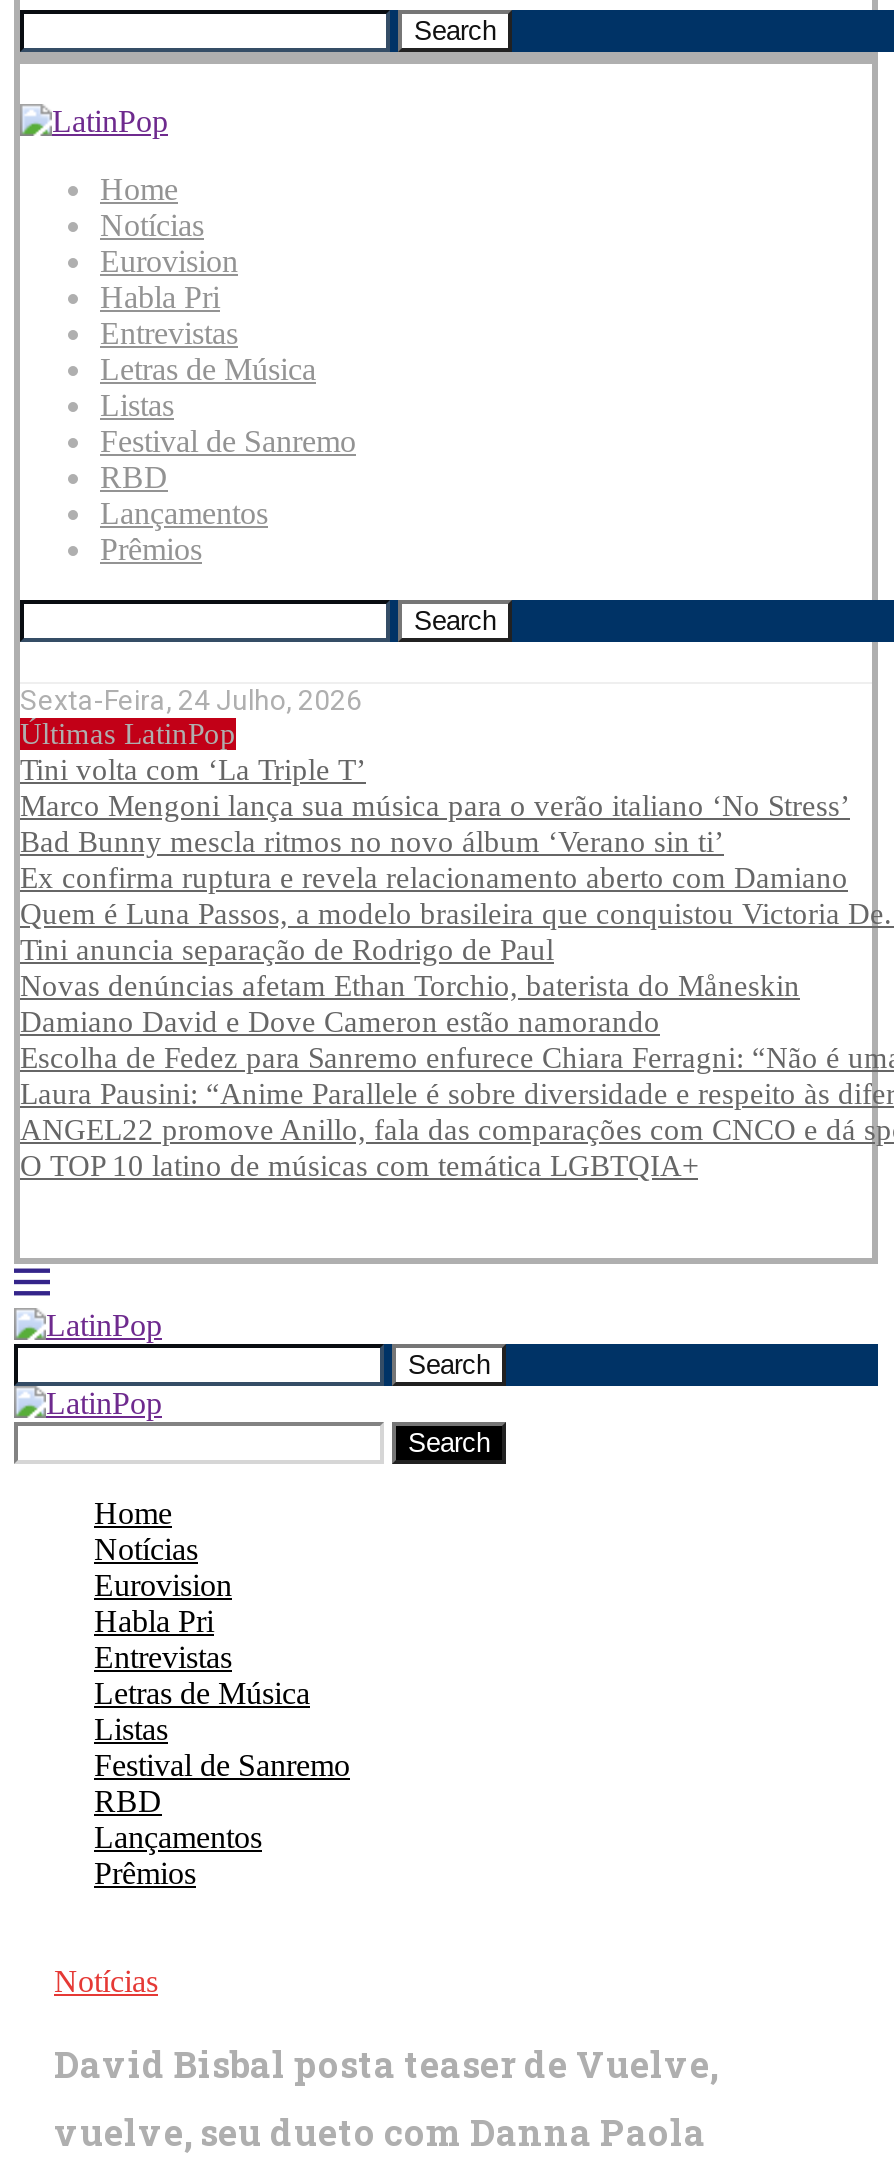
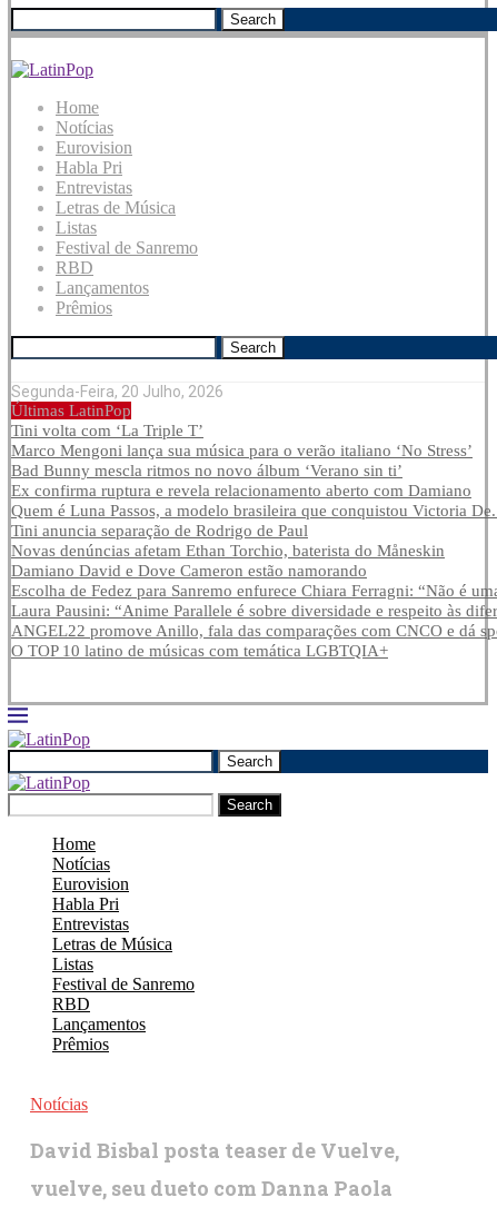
[20,684,362,716] Sexta-Feira, 24 Julho, 2026 -> [11,383,223,400] Segunda-Feira, 20 Julho, 2026

